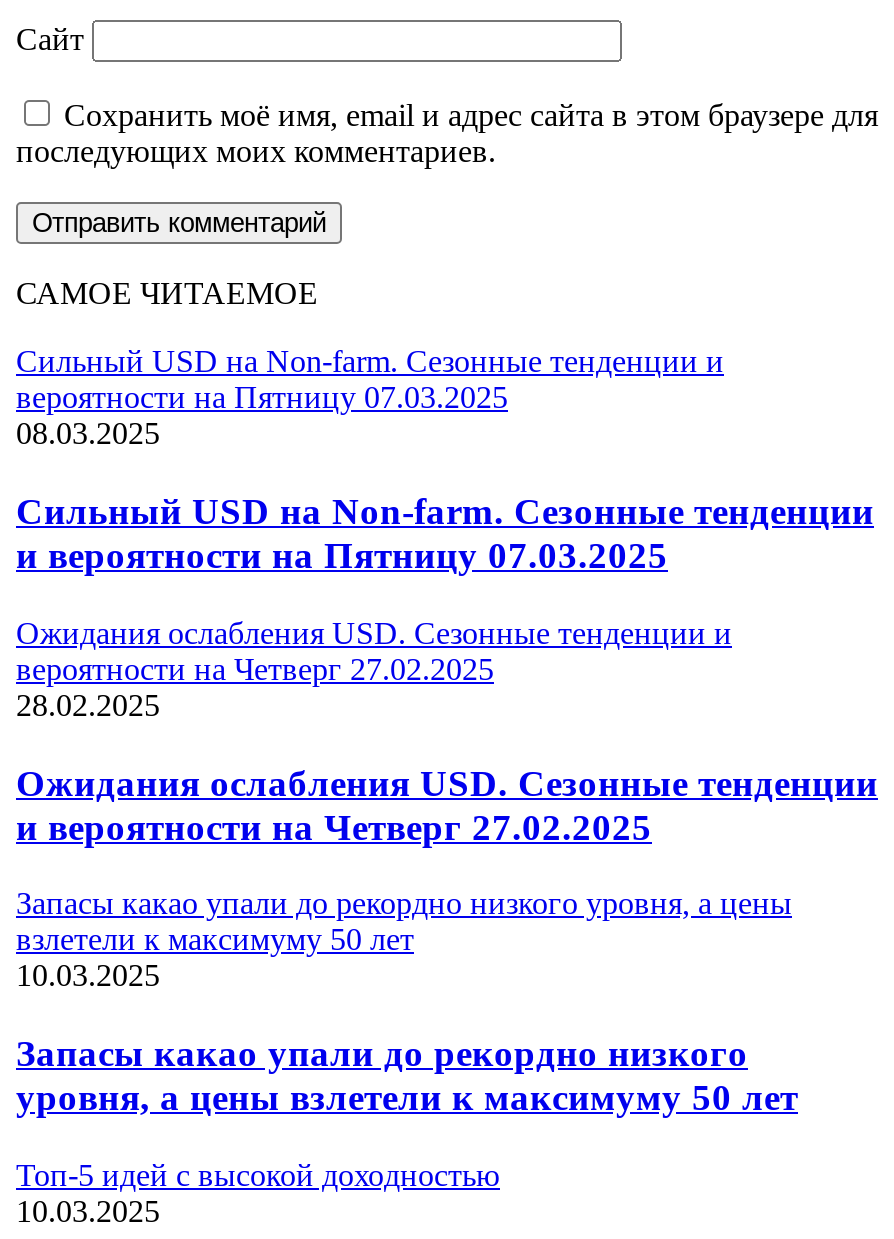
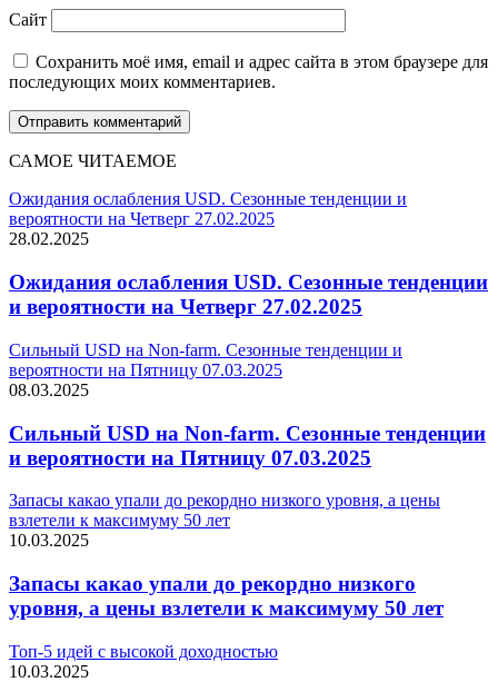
moved [16,345,874,576] -> [9,340,486,469]: Сильный USD на Non-farm. Сезонные тенденции и | вероятности на Пятницу 07.03.2025 | 08.03.2025 | Сильный USD на Non-farm. Сезонные тенденции | и вероятности на Пятницу 07.03.2025
moved [16,616,878,847] -> [9,190,488,318]: Ожидания ослабления USD. Сезонные тенденции и | вероятности на Четверг 27.02.2025 | 28.02.2025 | Ожидания ослабления USD. Сезонные тенденции | и вероятности на Четверг 27.02.2025

